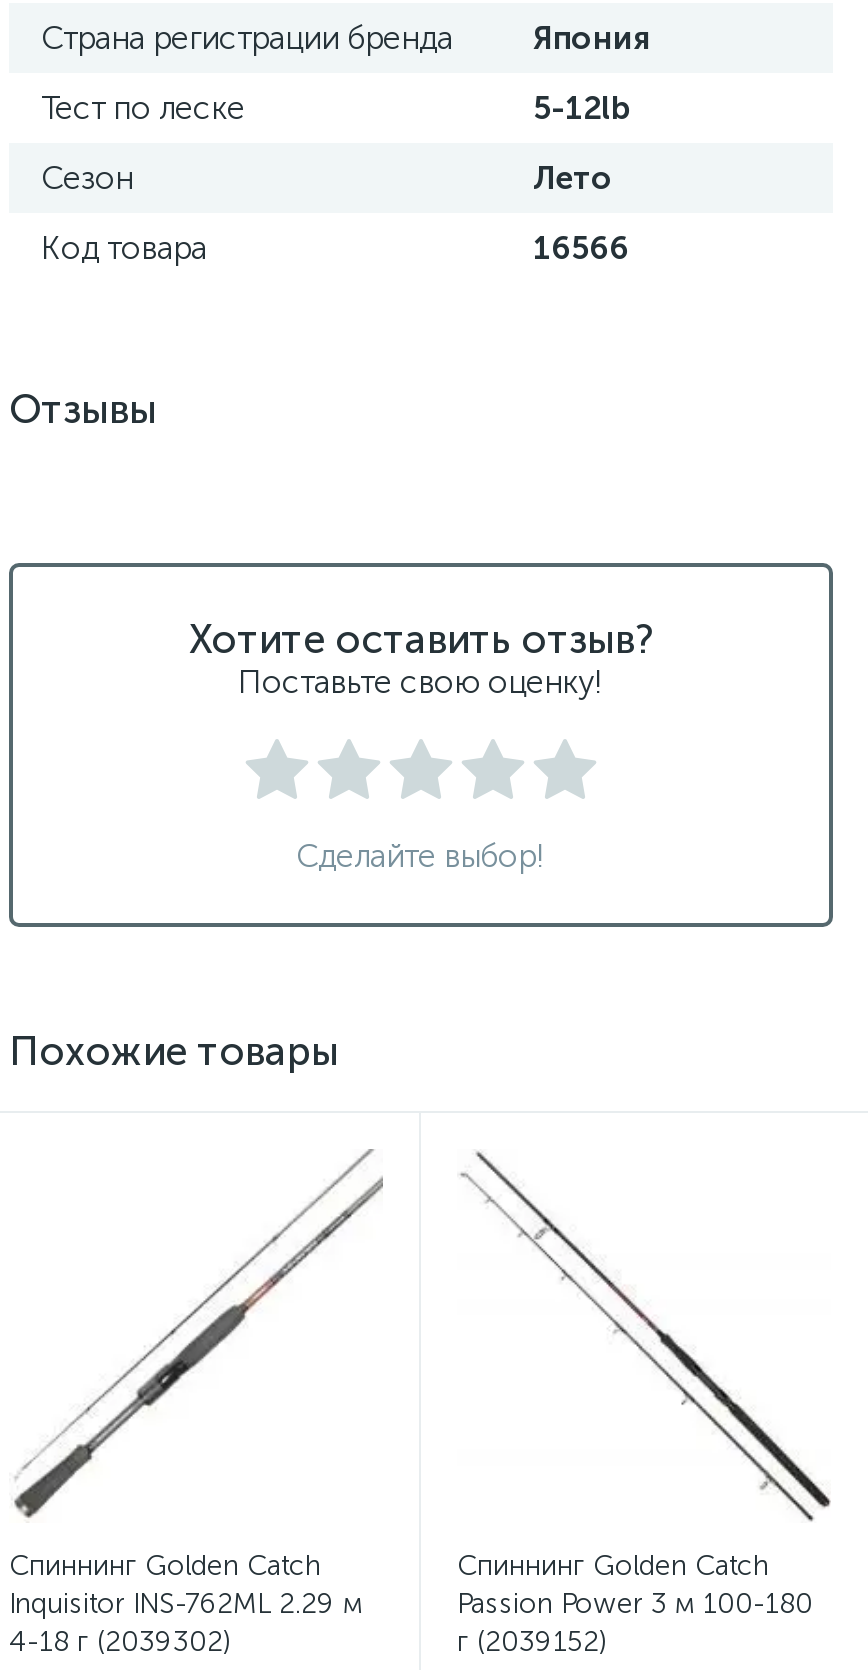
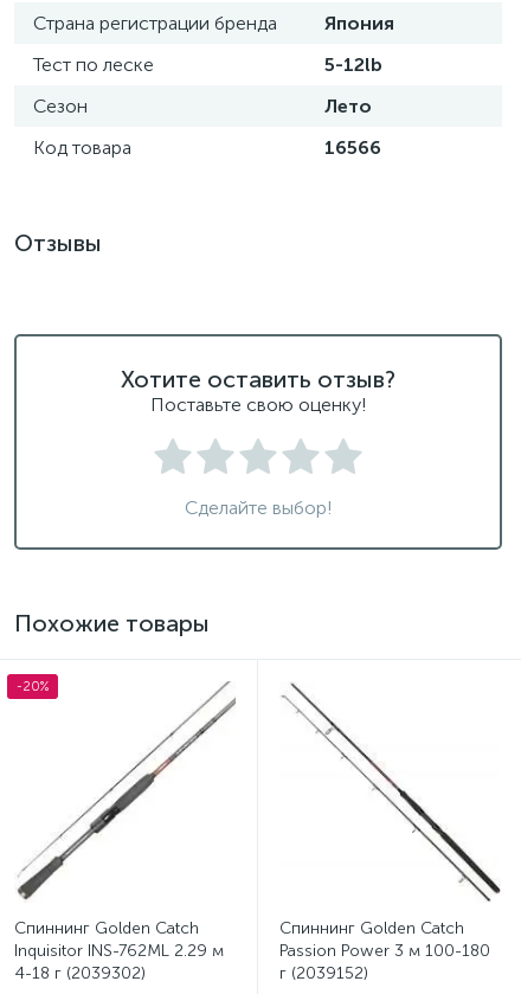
none -> [17,679,49,694] -20%

